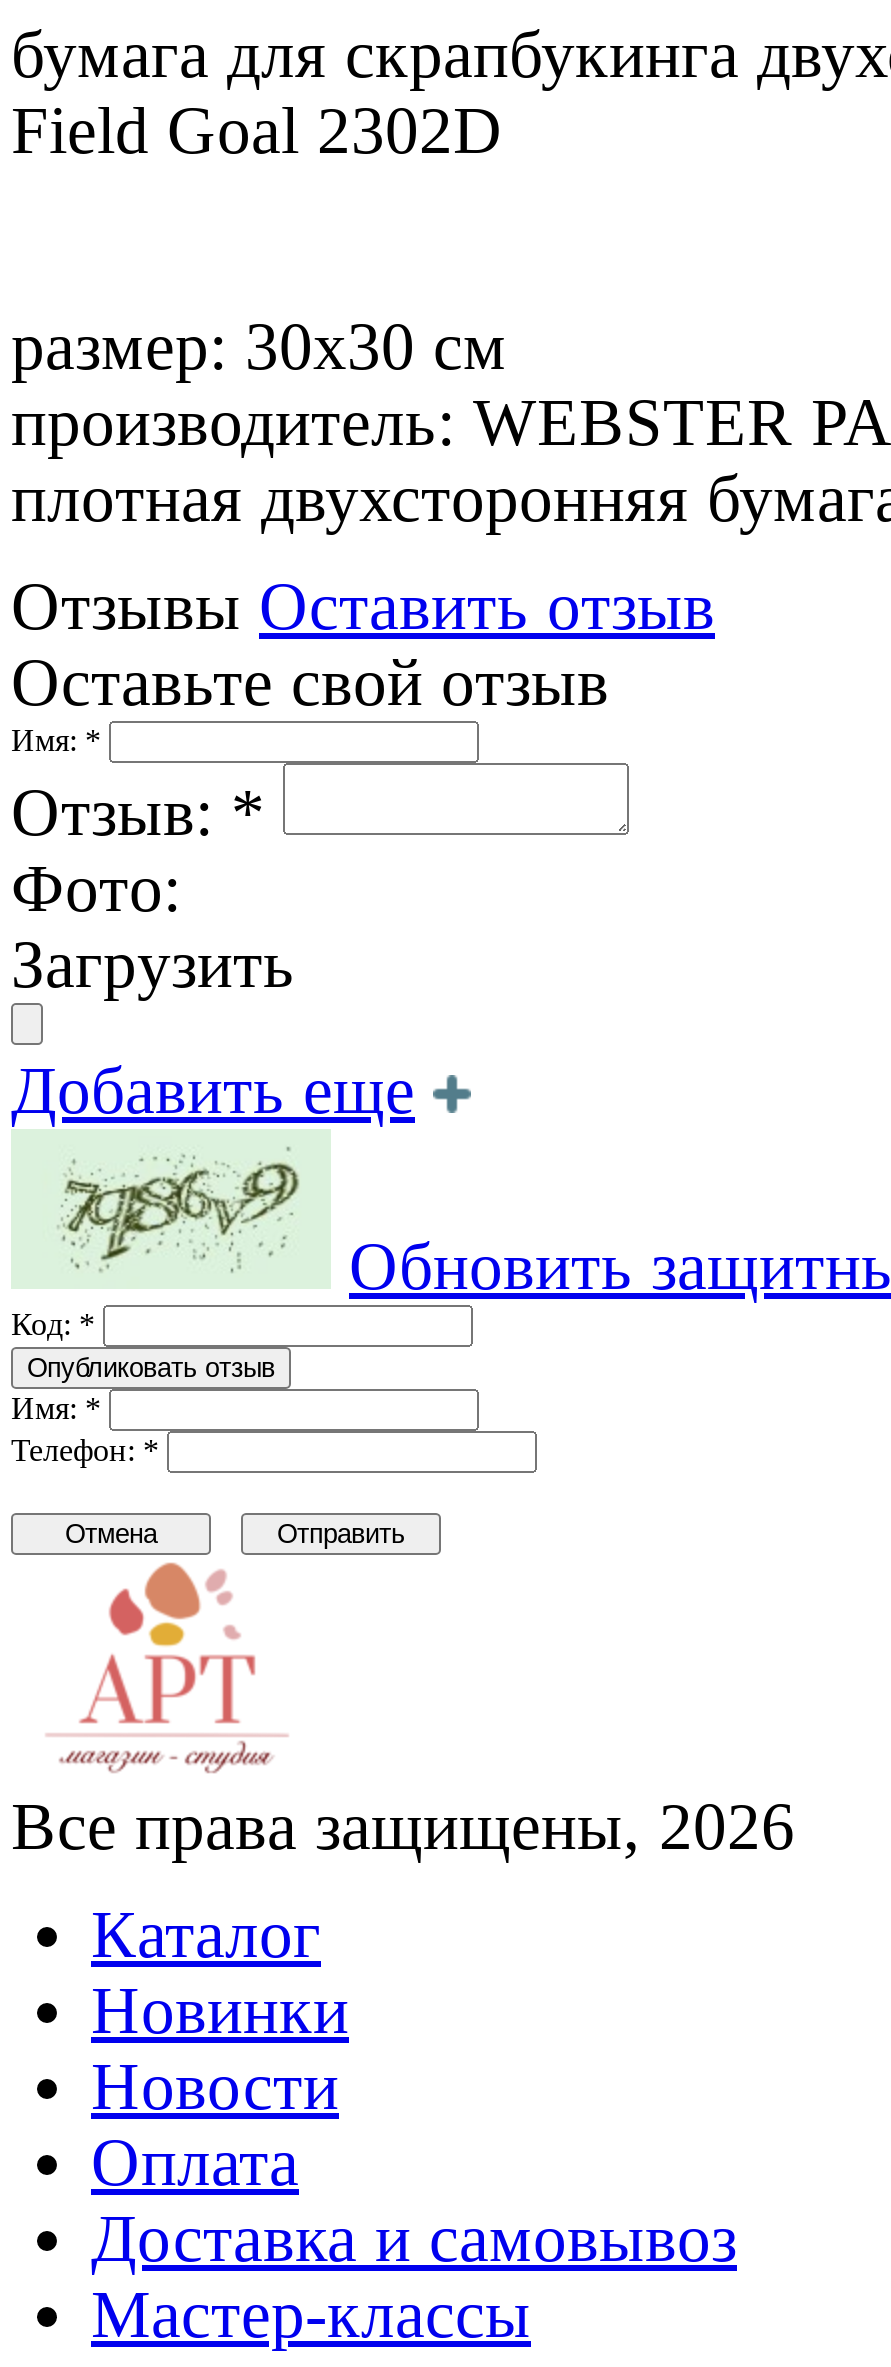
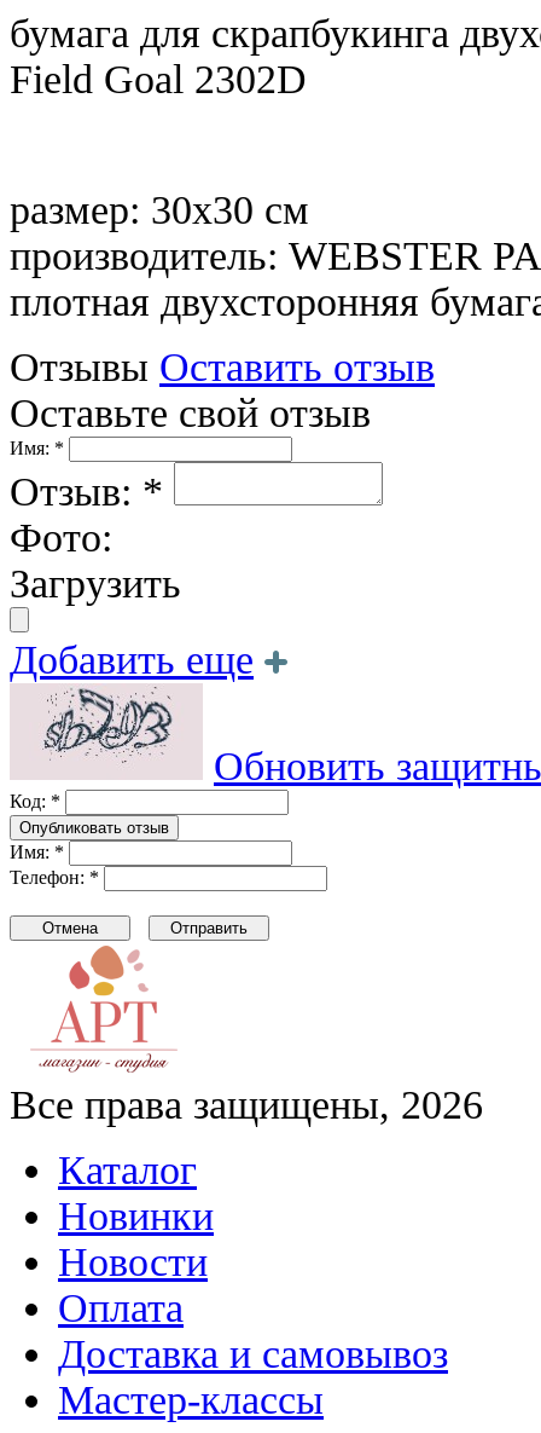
[61,1135,301,1273] [image] -> [42,686,184,767] [image]

